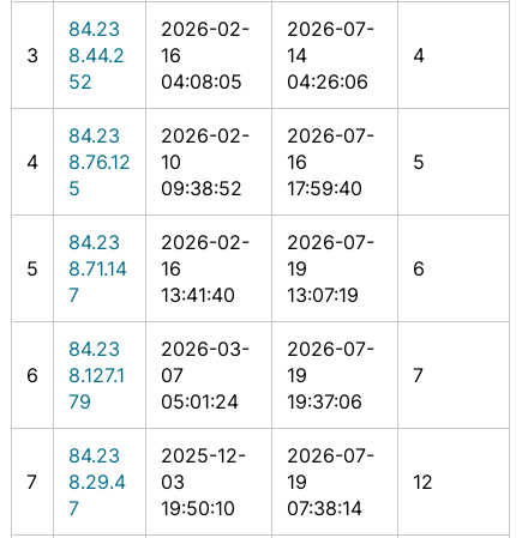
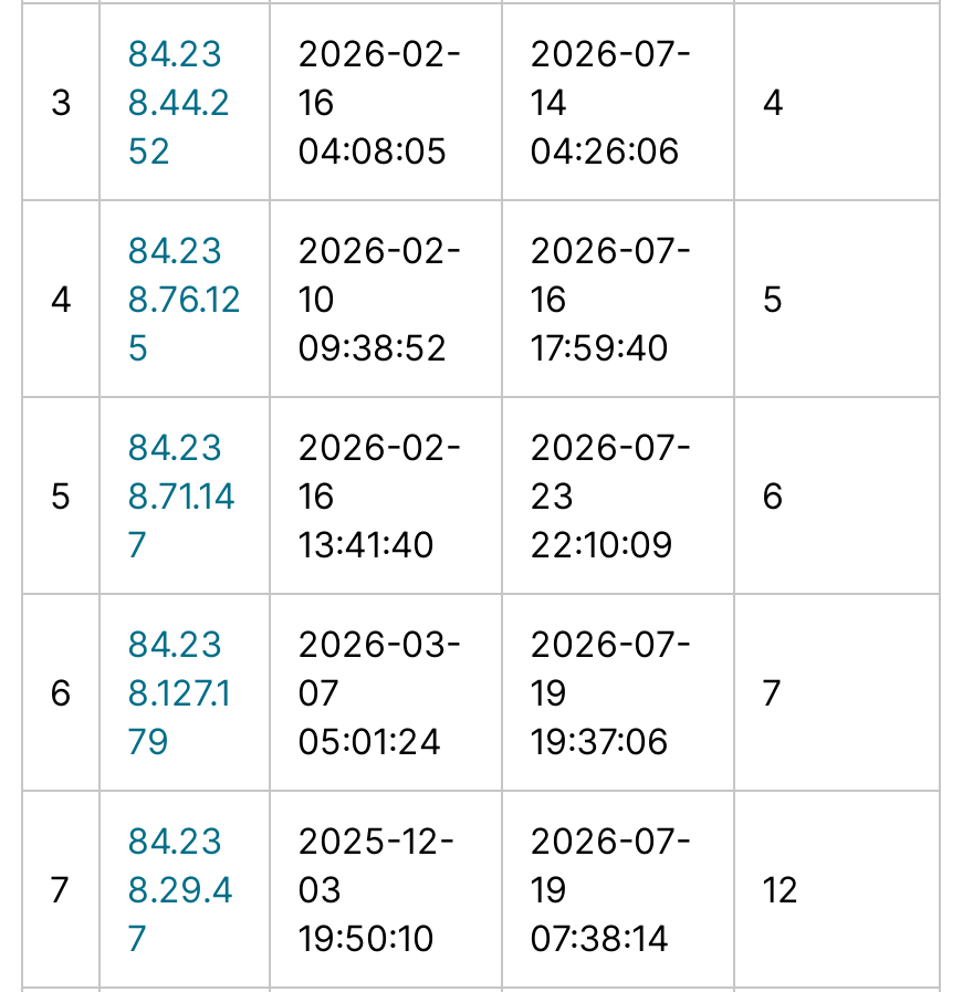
[287,256,307,280] 19 -> [530,473,574,518] 23
[287,283,359,307] 13:07:19 -> [530,522,673,566] 22:10:09

